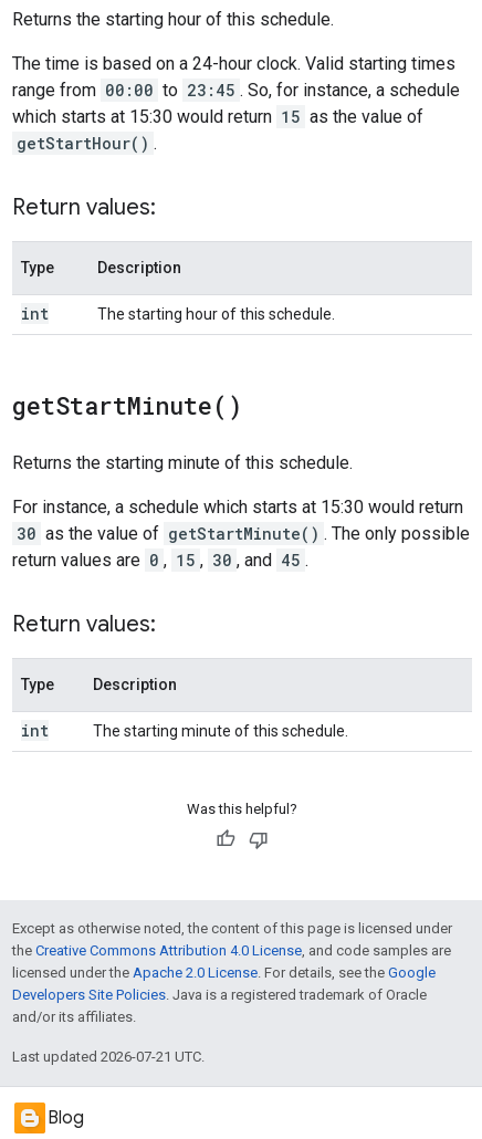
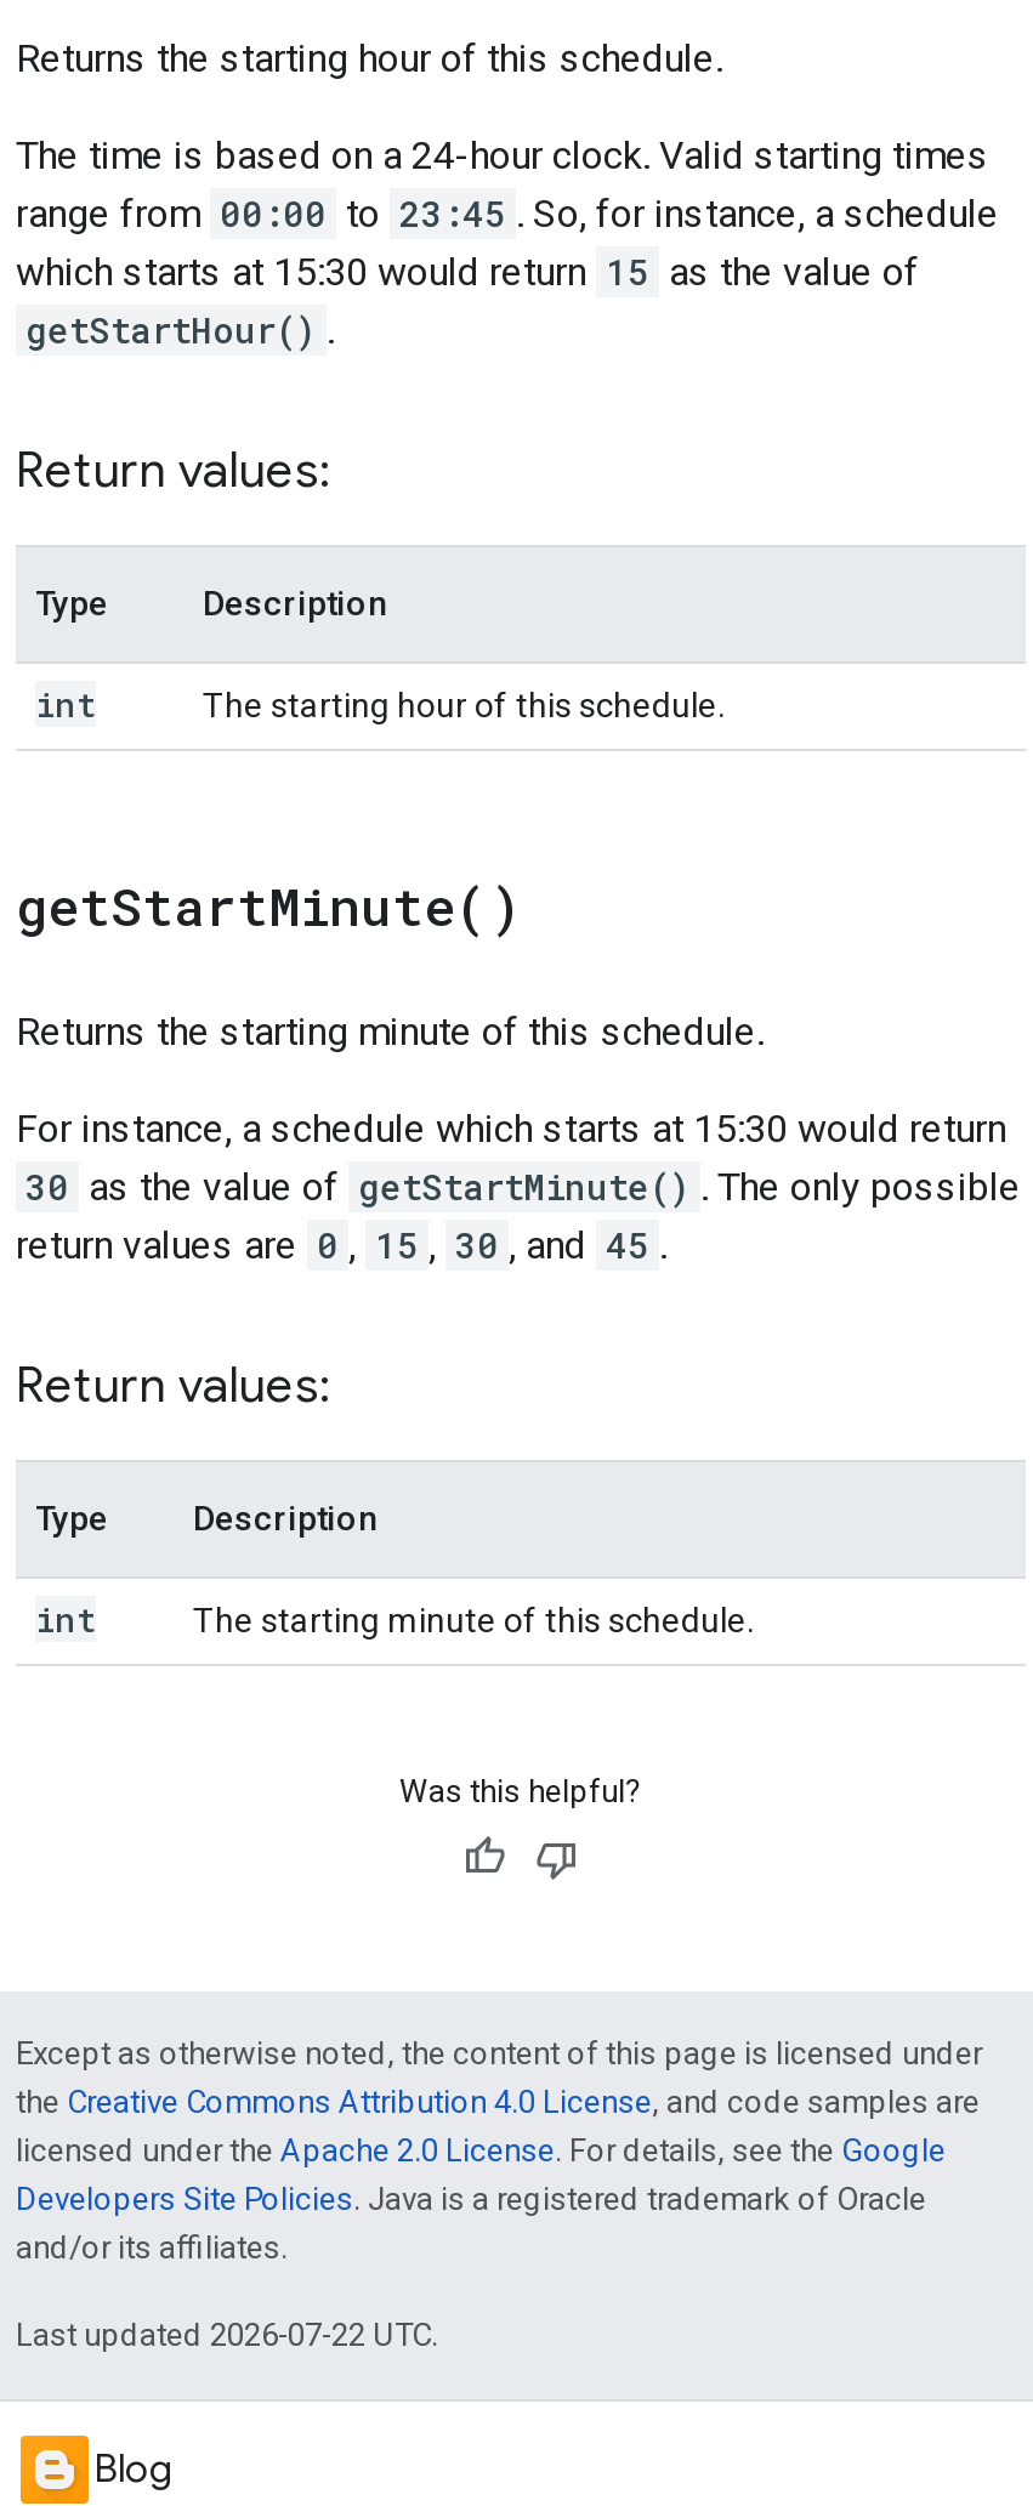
[12,1048,205,1065] Last updated 2026-07-21 UTC. -> [16,2317,438,2353] Last updated 2026-07-22 UTC.

